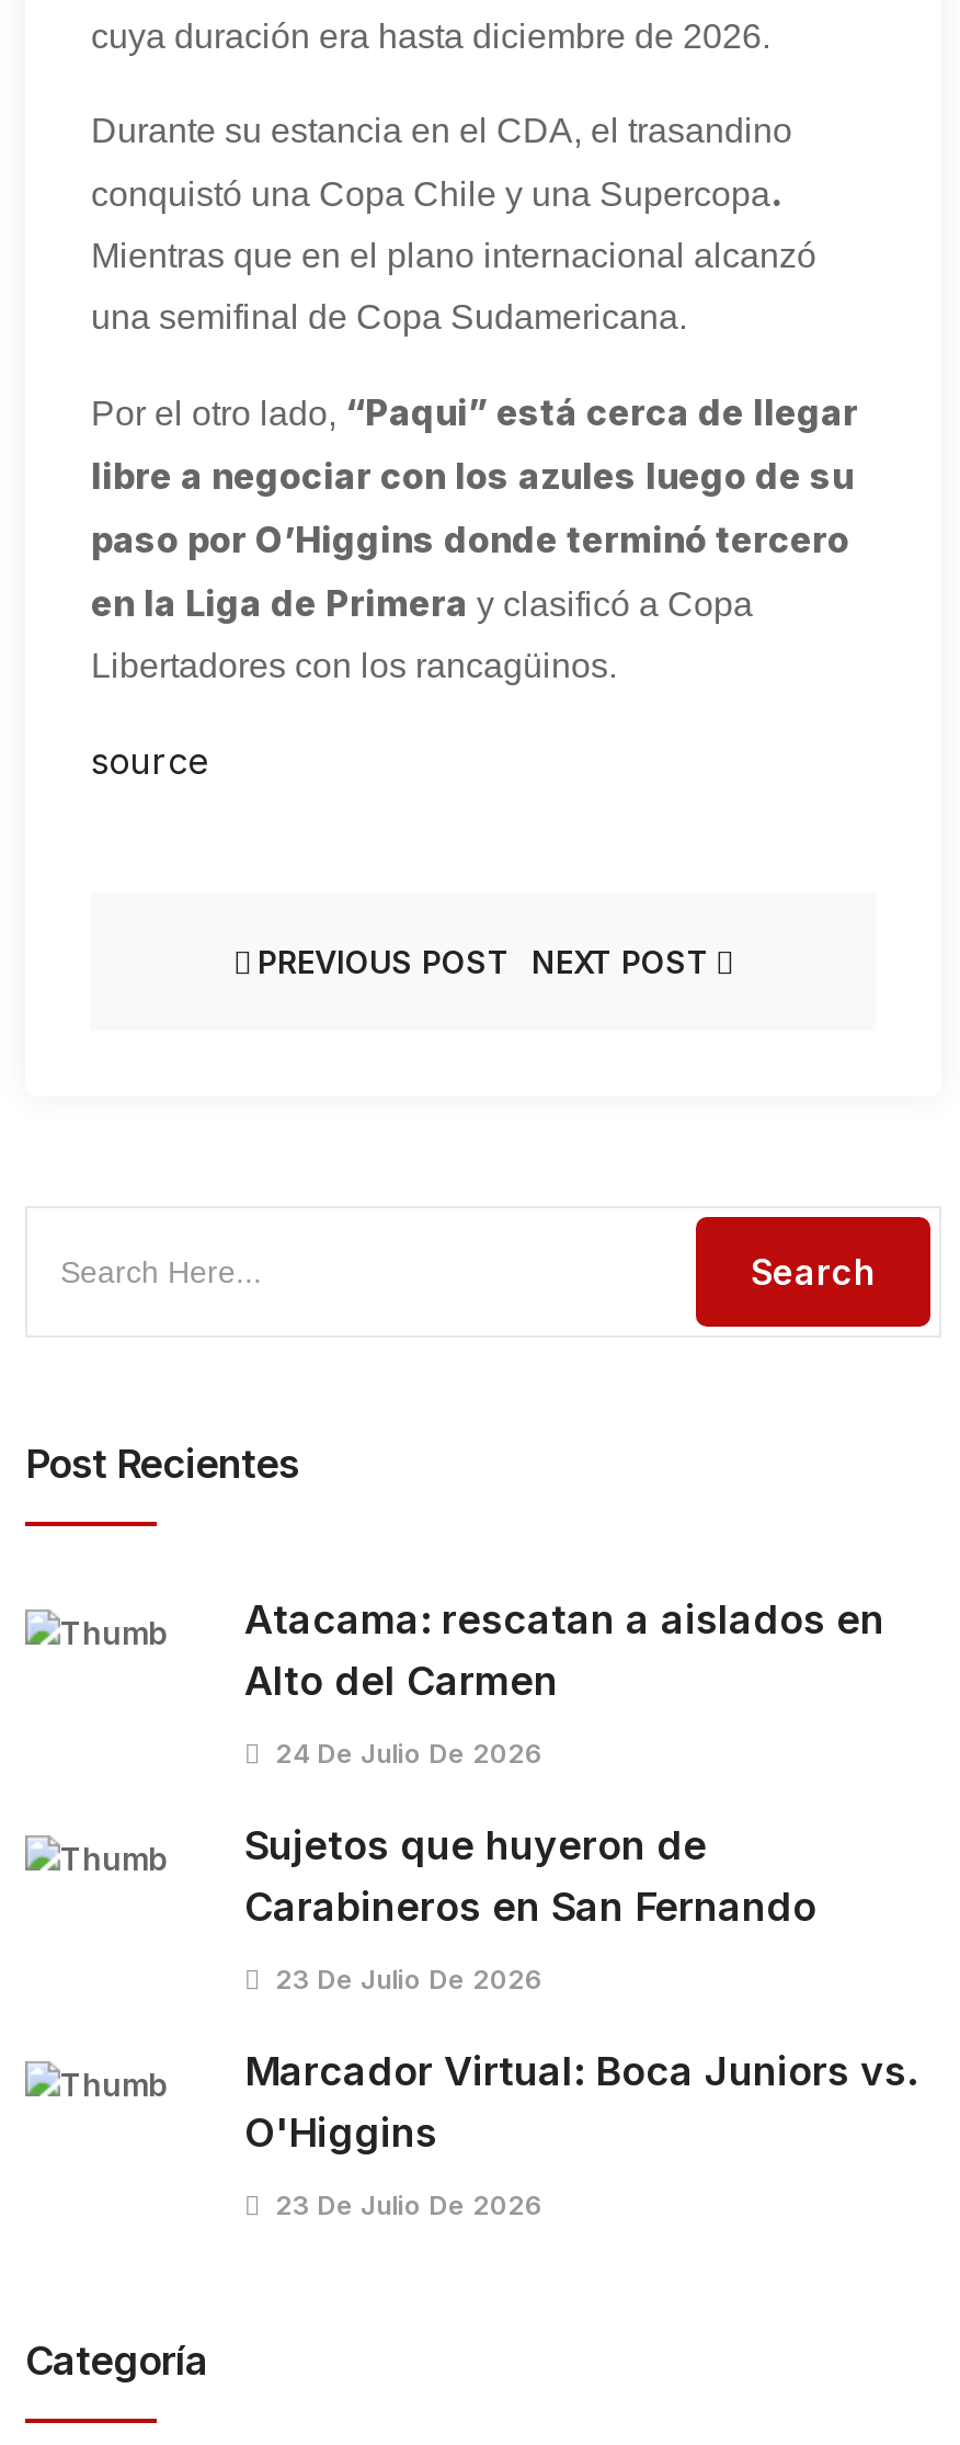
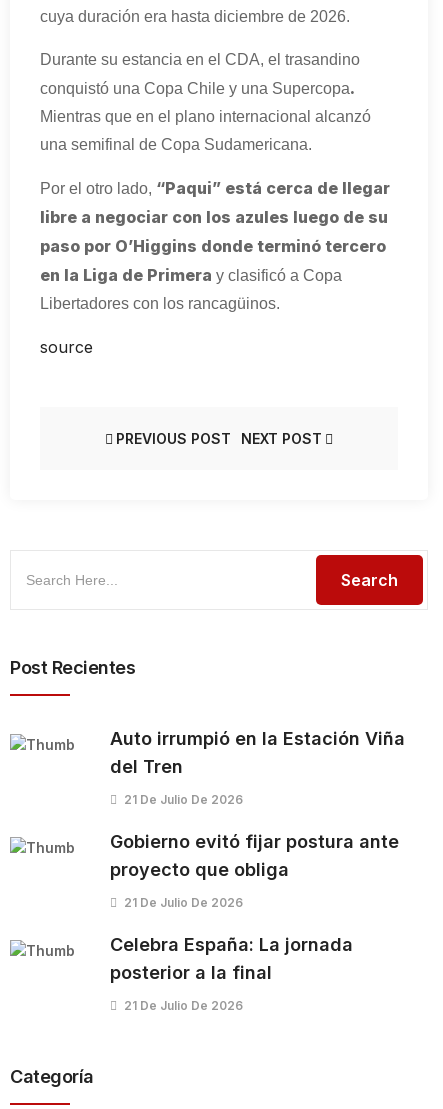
[244,1596,884,1704] Atacama: rescatan a aislados en | Alto del Carmen -> [110,728,405,777] Auto irrumpió en la Estación Viña | del Tren
[275,1737,542,1770] 24 De Julio De 2026 -> [124,792,243,807] 21 De Julio De 2026
[244,1822,816,1930] Sujetos que huyeron de | Carabineros en San Fernando -> [110,831,399,880] Gobierno evitó fijar postura ante | proyecto que obliga
[275,1963,542,1995] 23 De Julio De 2026 -> [124,895,243,910] 21 De Julio De 2026
[244,2048,917,2156] Marcador Virtual: Boca Juniors vs. | O'Higgins -> [110,934,353,983] Celebra España: La jornada | posterior a la final
[275,2188,542,2221] 23 De Julio De 2026 -> [124,998,243,1013] 21 De Julio De 2026

